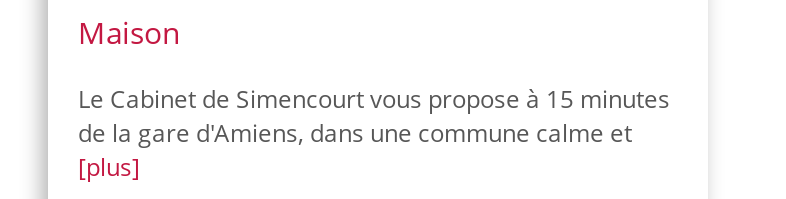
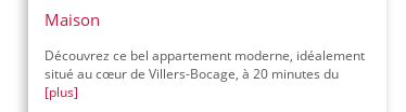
[78,83,670,151] Le Cabinet de Simencourt vous propose à 15 minutes | de la gare d'Amiens, dans une commune calme et -> [45,47,365,83] Découvrez ce bel appartement moderne, idéalement | situé au cœur de Villers-Bocage, à 20 minutes du

